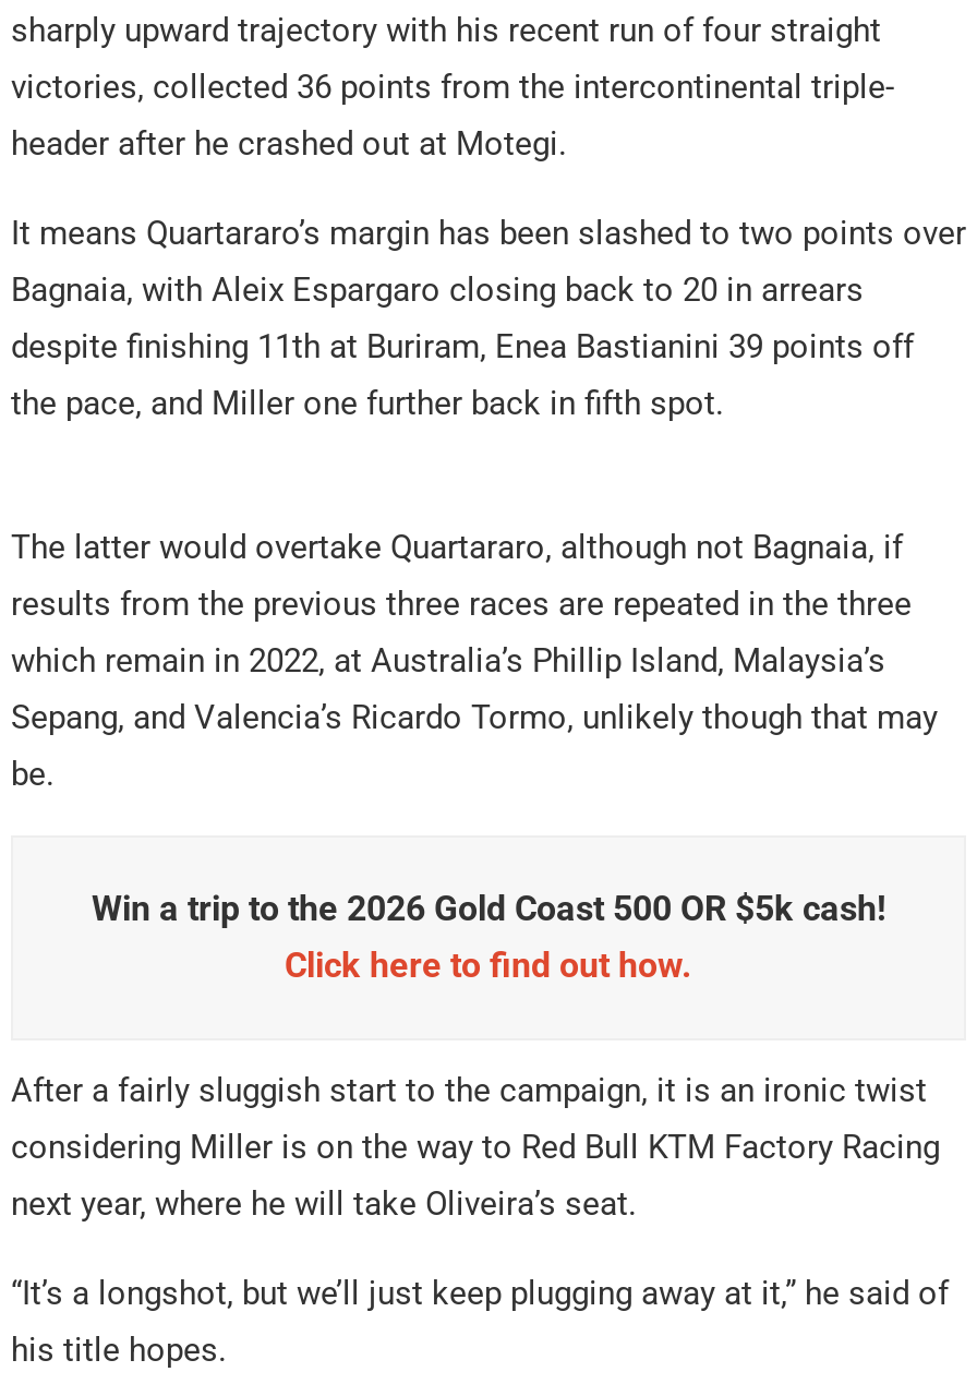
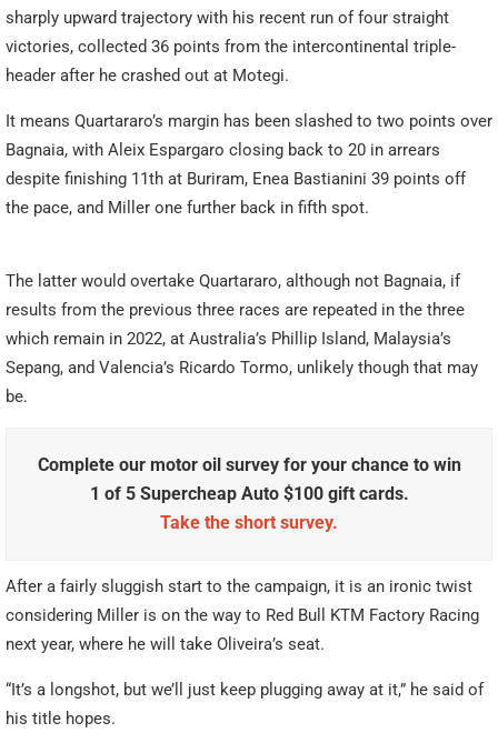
[92,889,885,987] Win a trip to the 2026 Gold Coast 500 OR $5k cash! | Click here to find out how. -> [37,454,461,533] Complete our motor oil survey for your chance to win | 1 of 5 Supercheap Auto $100 gift cards. | Take the short survey.

